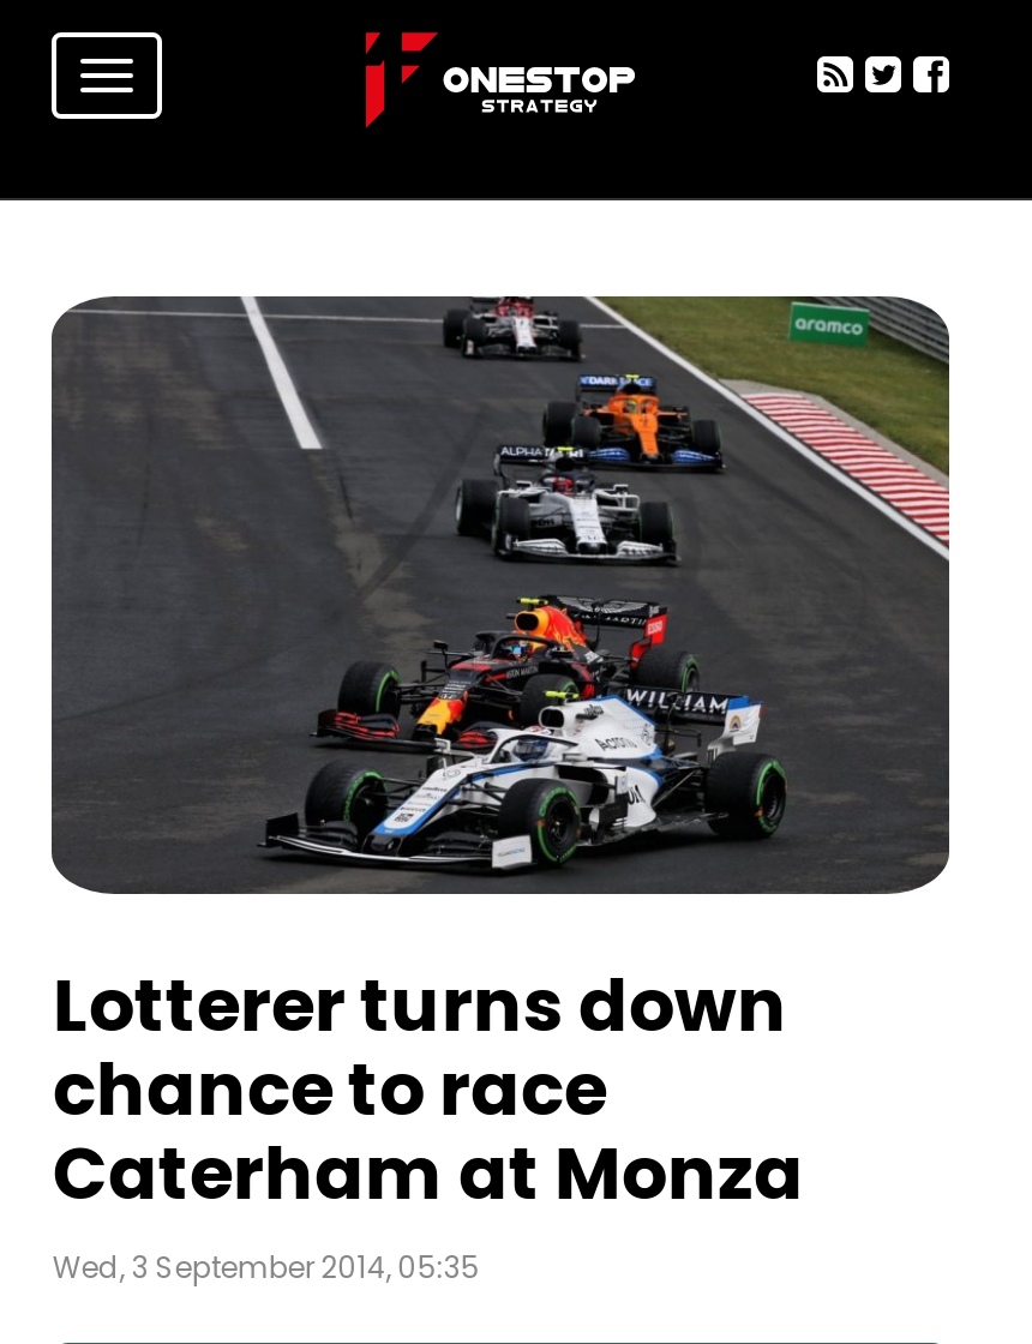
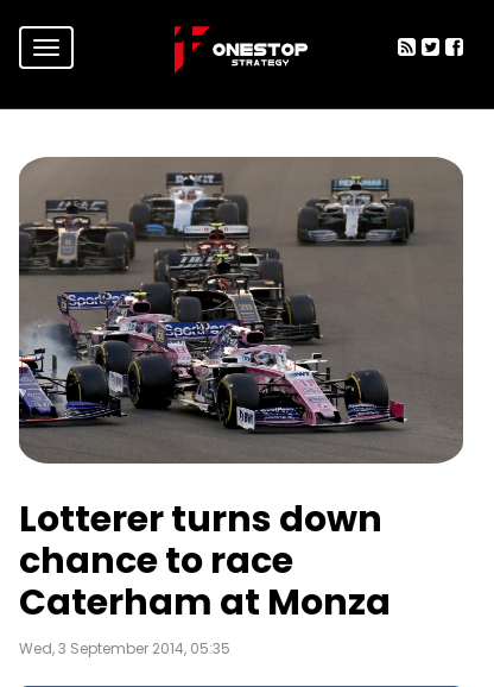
[52,294,949,889] [image] -> [19,157,463,462] [image]

